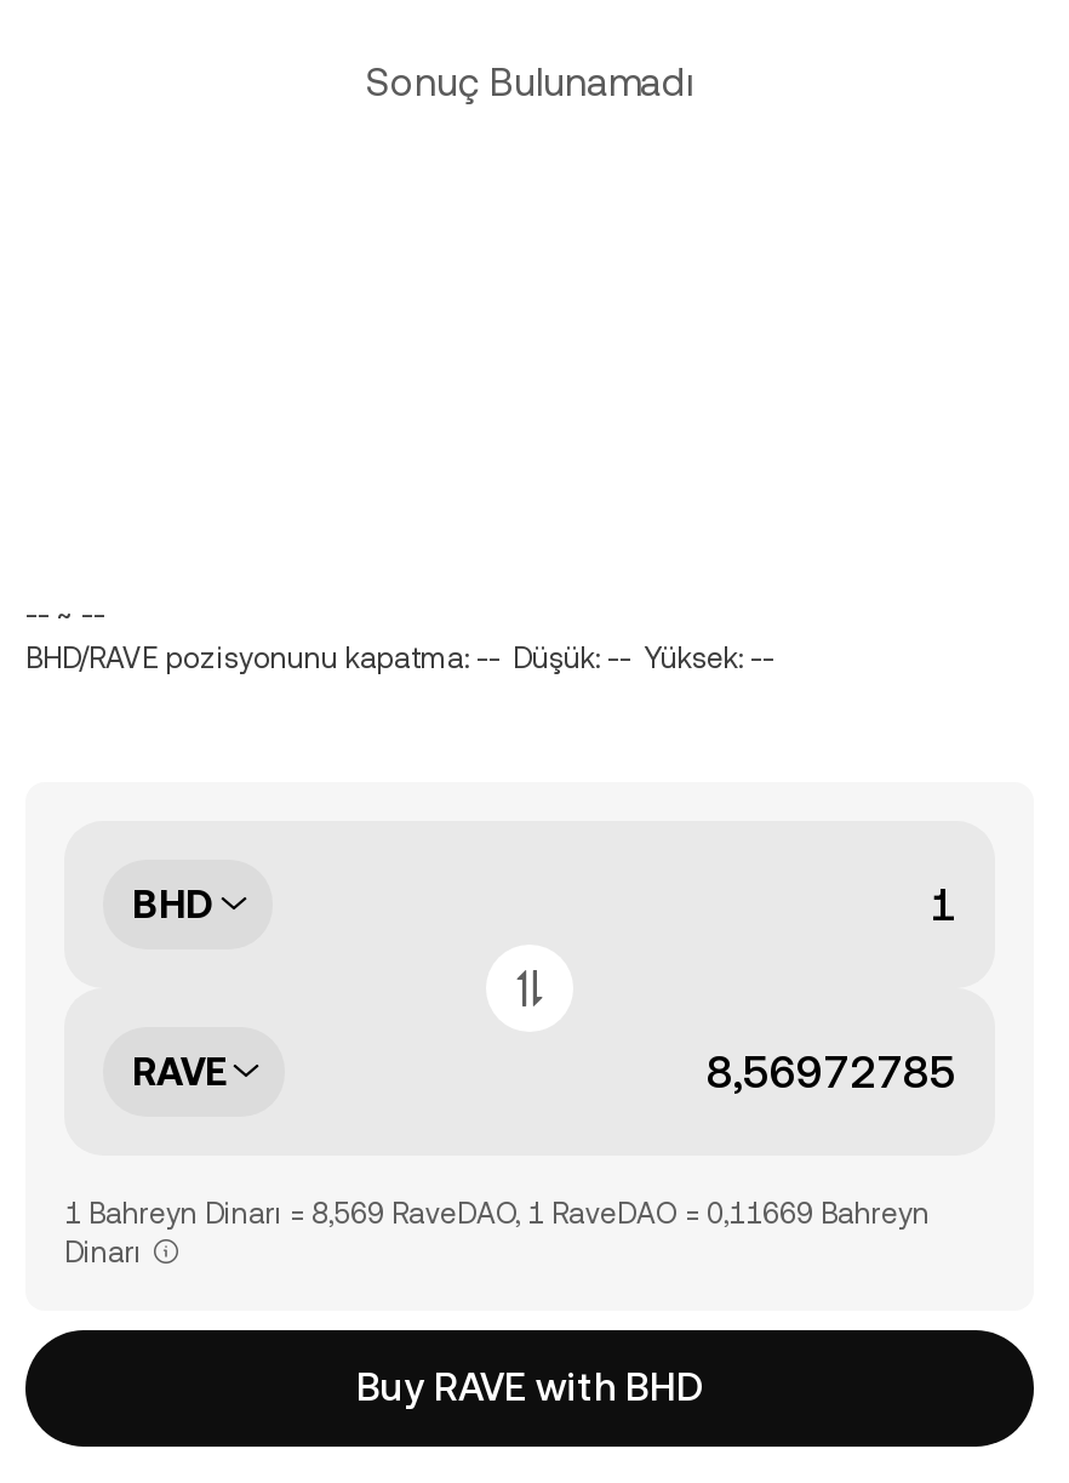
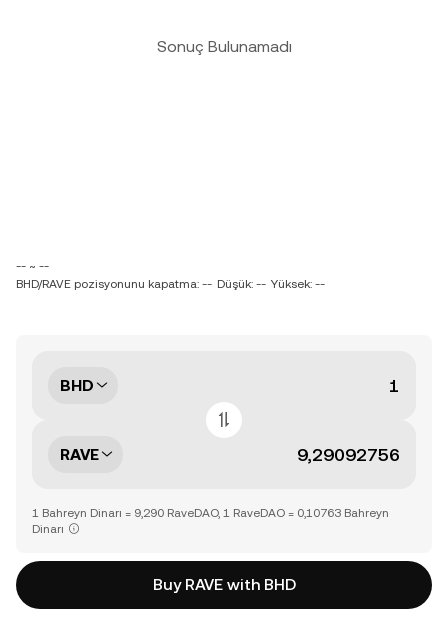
[64,1197,930,1231] 1 Bahreyn Dinarı = 8,569 RaveDAO, 1 RaveDAO = 0,11669 Bahreyn -> [32,506,389,520] 1 Bahreyn Dinarı = 9,290 RaveDAO, 1 RaveDAO = 0,10763 Bahreyn

